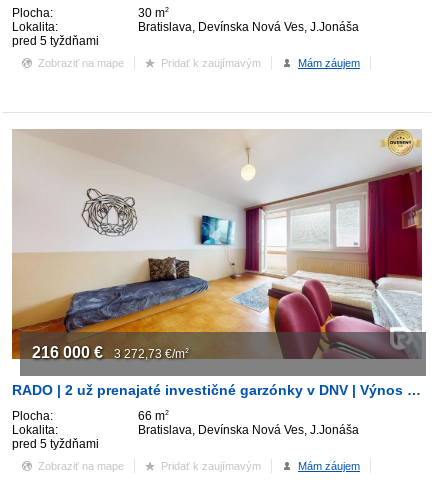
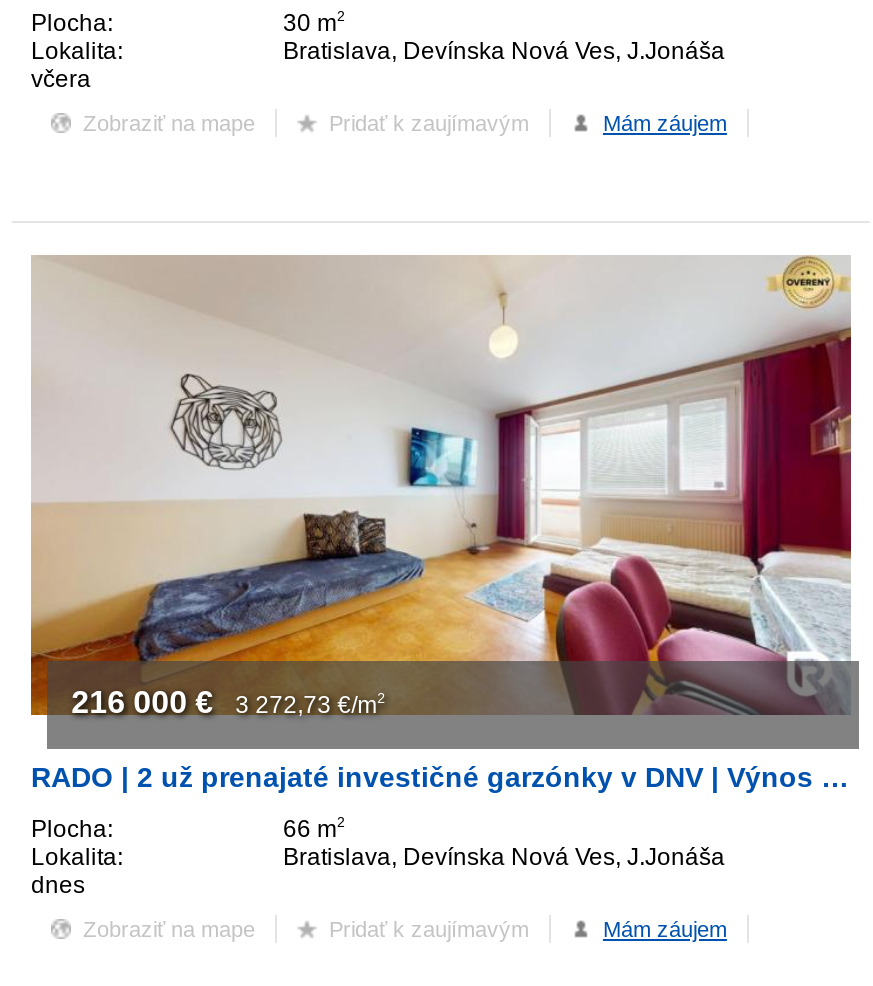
[12,34,99,48] pred 5 tyždňami -> [31,65,91,93] včera
[12,437,99,451] pred 5 tyždňami -> [31,871,85,899] dnes

